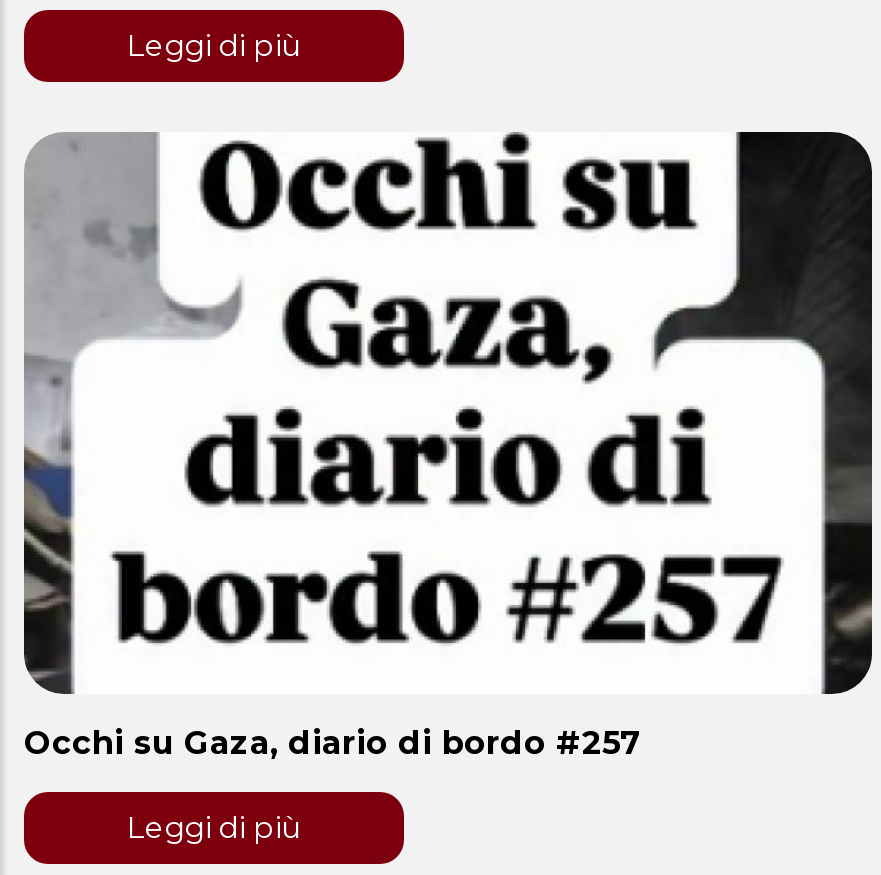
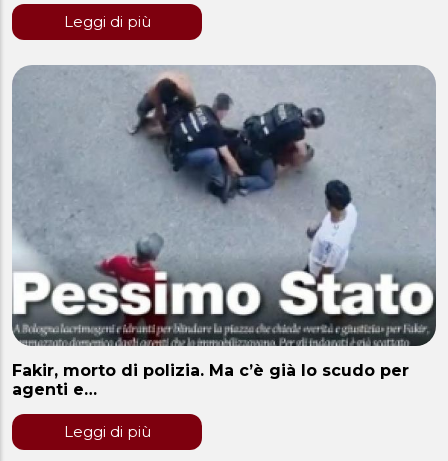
[22,132,872,762] [image] | Occhi su Gaza, diario di bordo #257 -> [12,65,436,399] [image] | Fakir, morto di polizia. Ma c’è già lo scudo per | agenti e…

